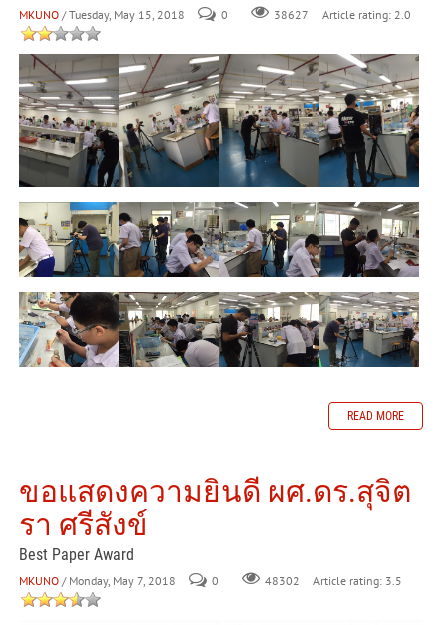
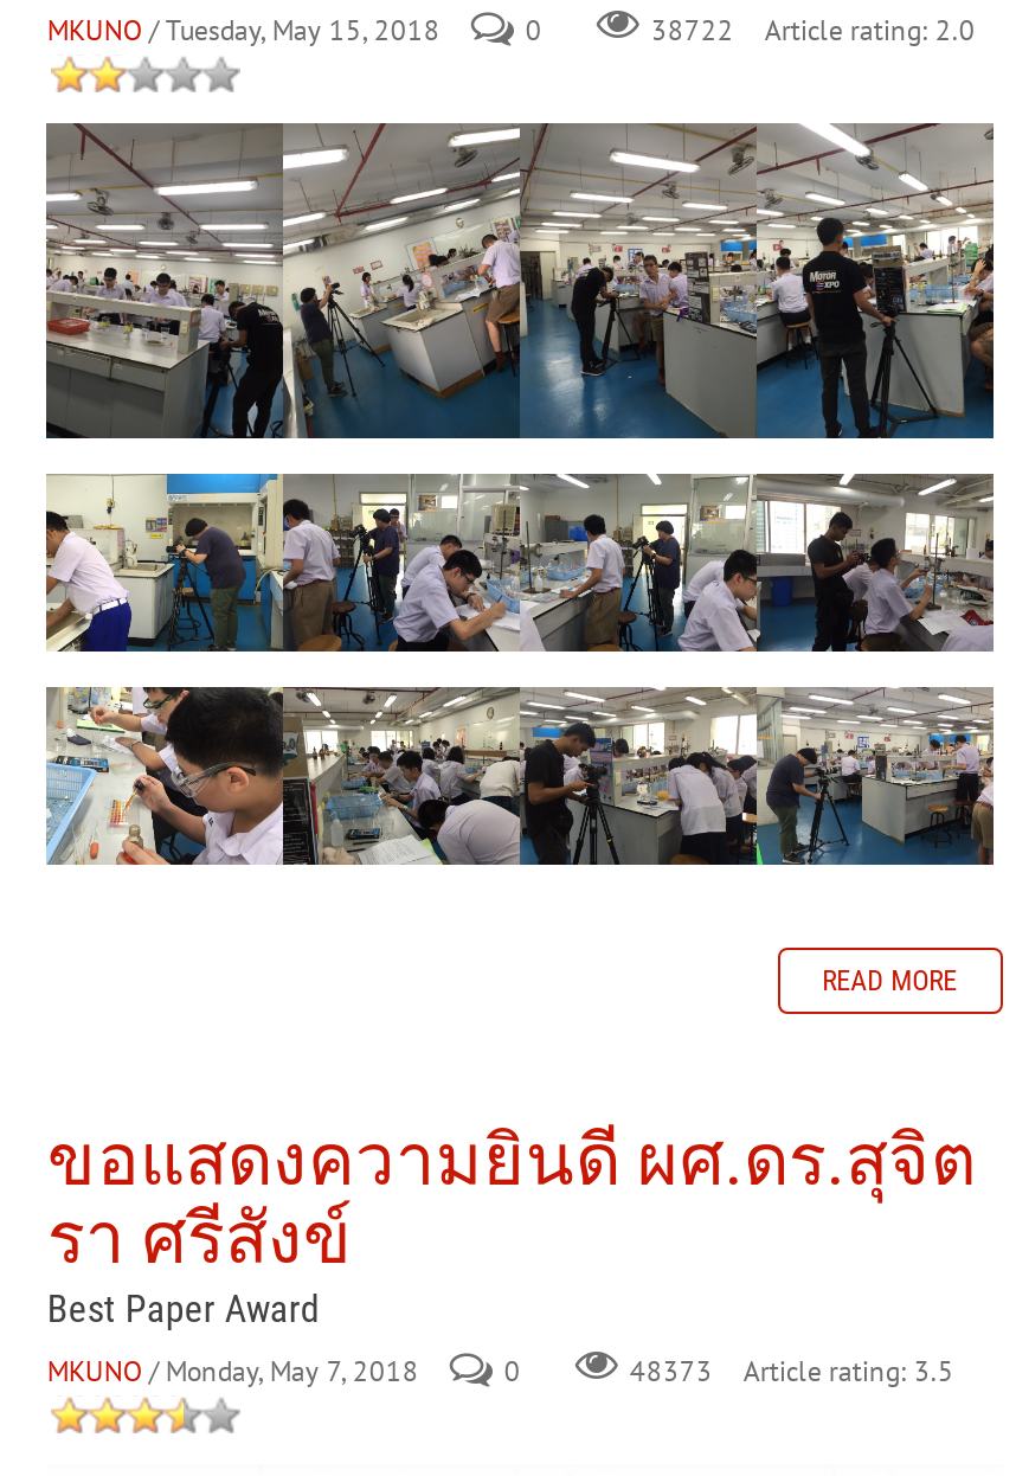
[274,7,411,22] 38627 Article rating: 2.0 -> [651,11,976,47] 38722 Article rating: 2.0
[265,573,402,588] 48302 Article rating: 3.5 -> [630,1352,954,1388] 48373 Article rating: 3.5

